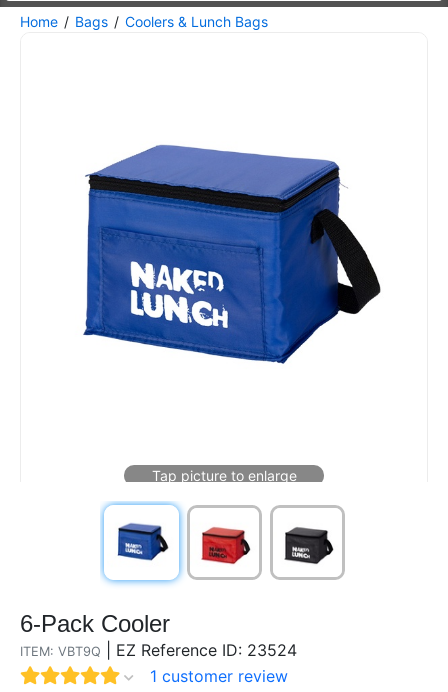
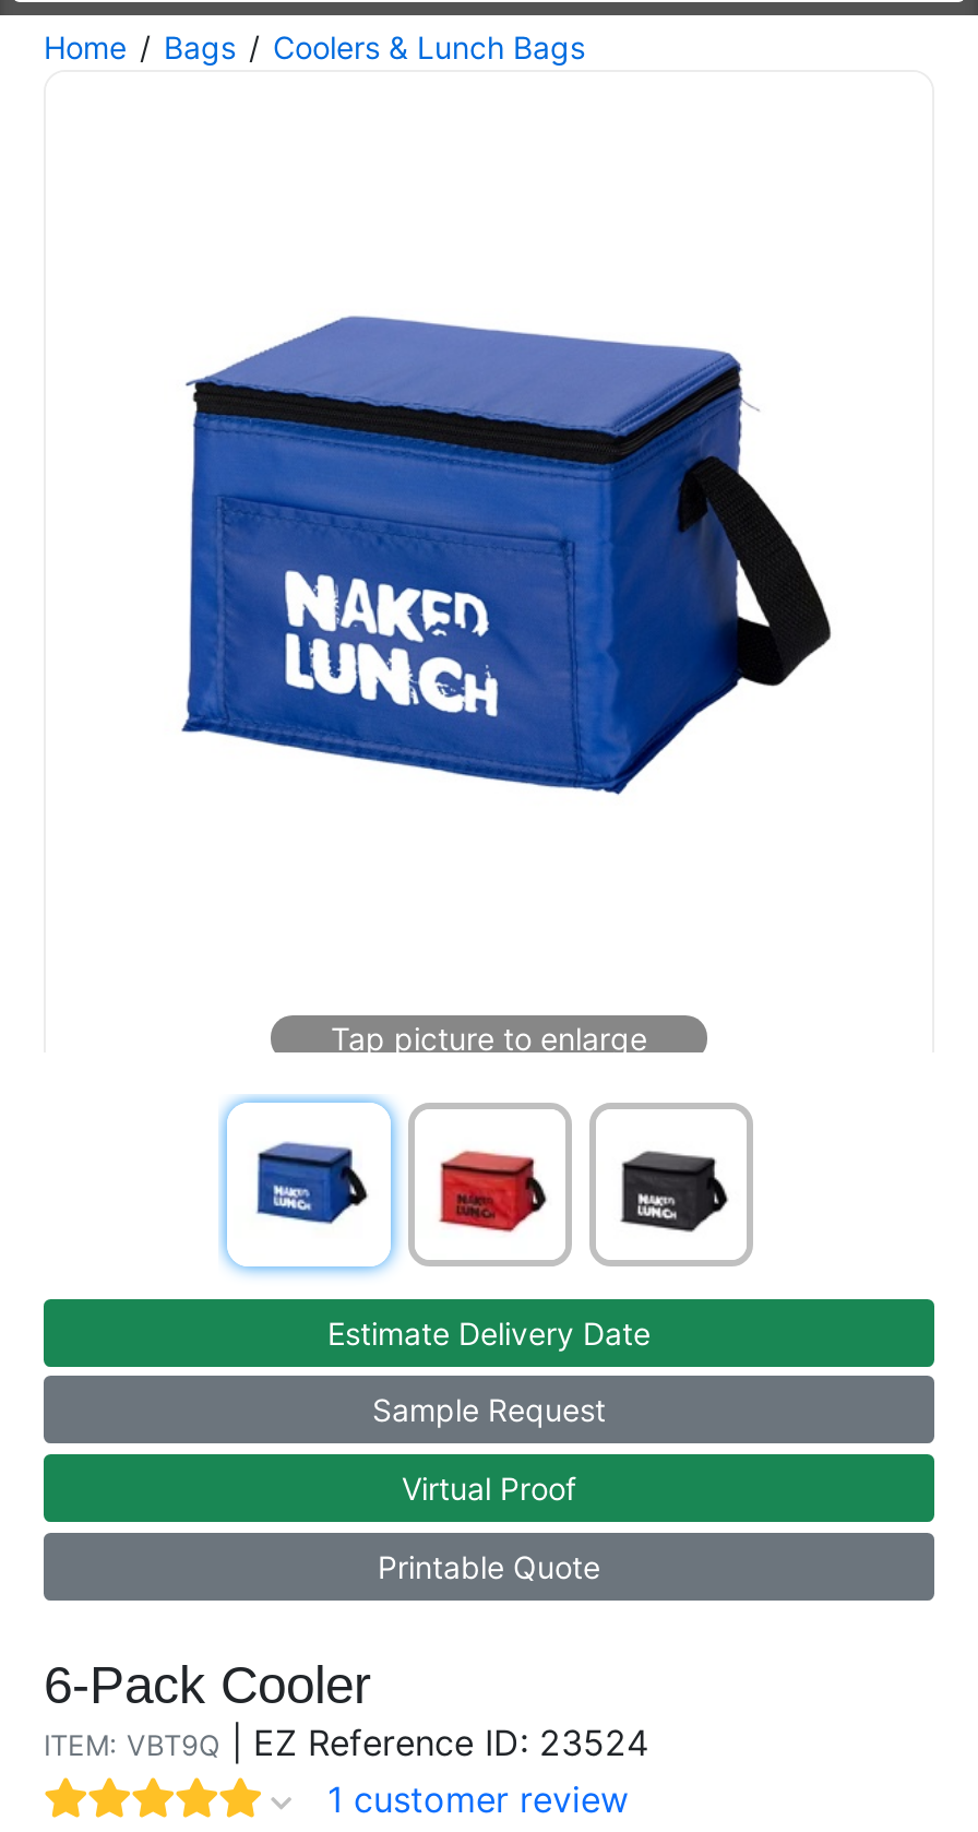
none -> [41,1297,937,1603] [image] | Estimate Delivery Date | Sample Request | Virtual Proof | Printable Quote

